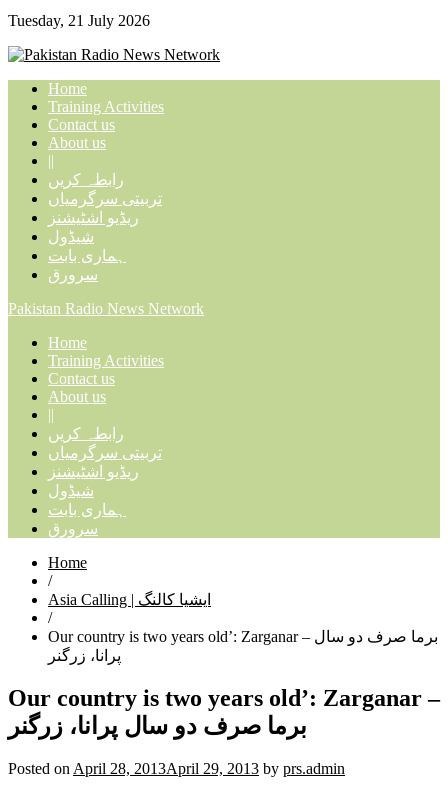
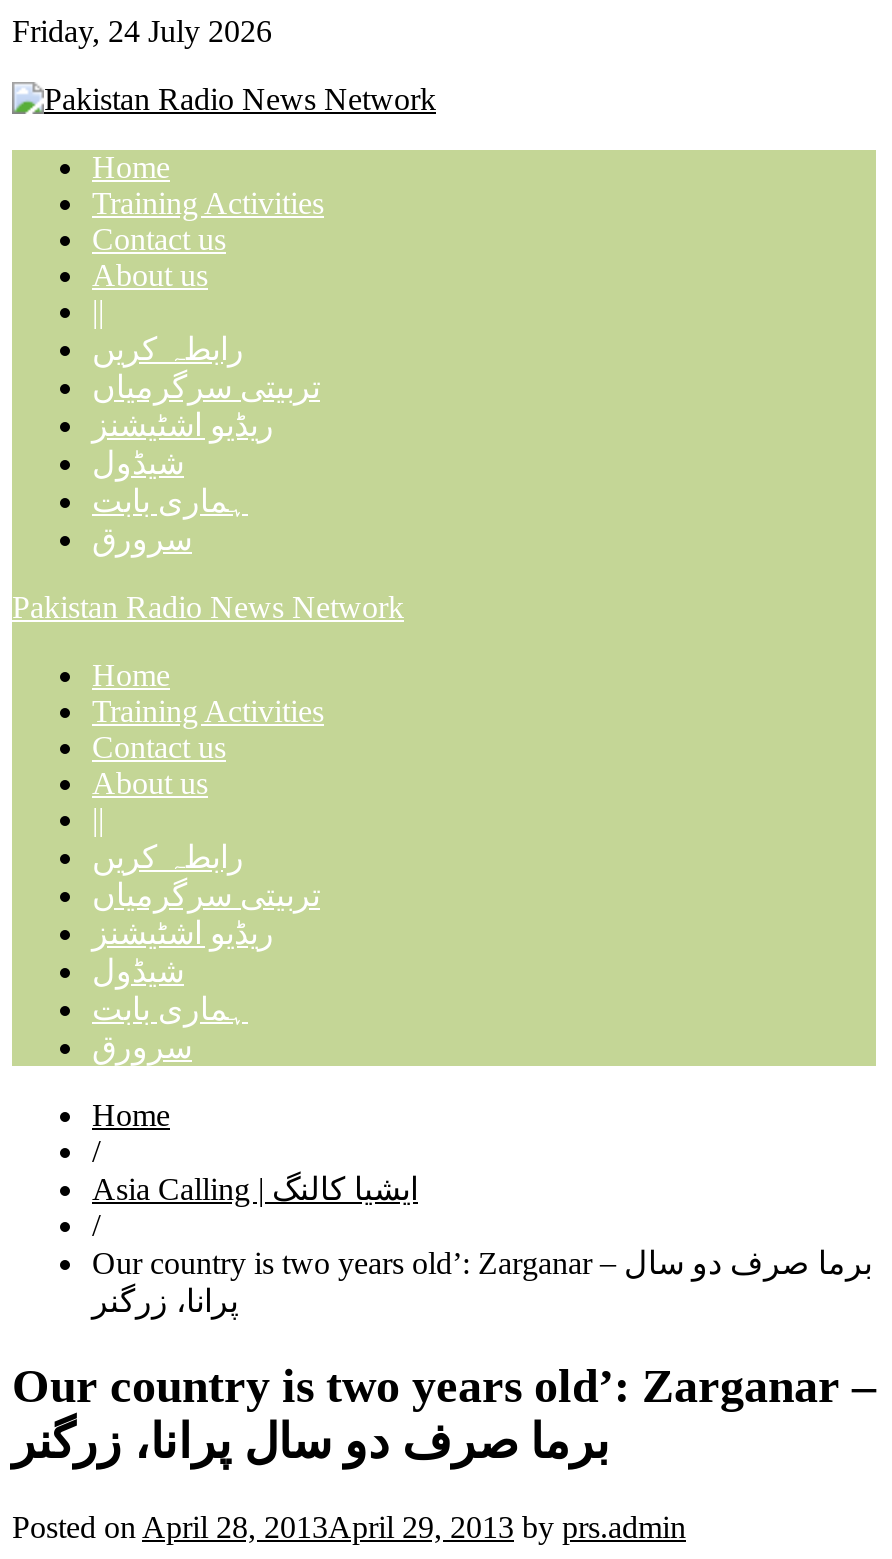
[8,12,150,29] Tuesday, 21 July 2026 -> [12,14,272,48] Friday, 24 July 2026

